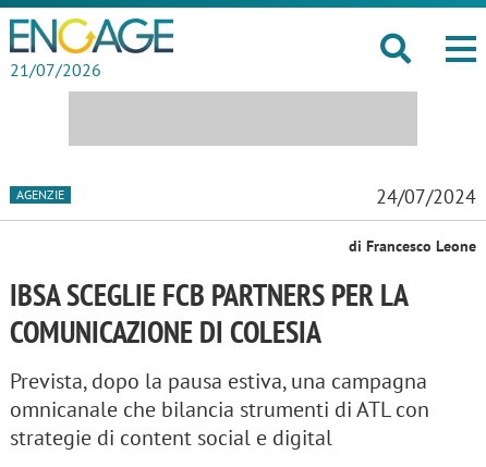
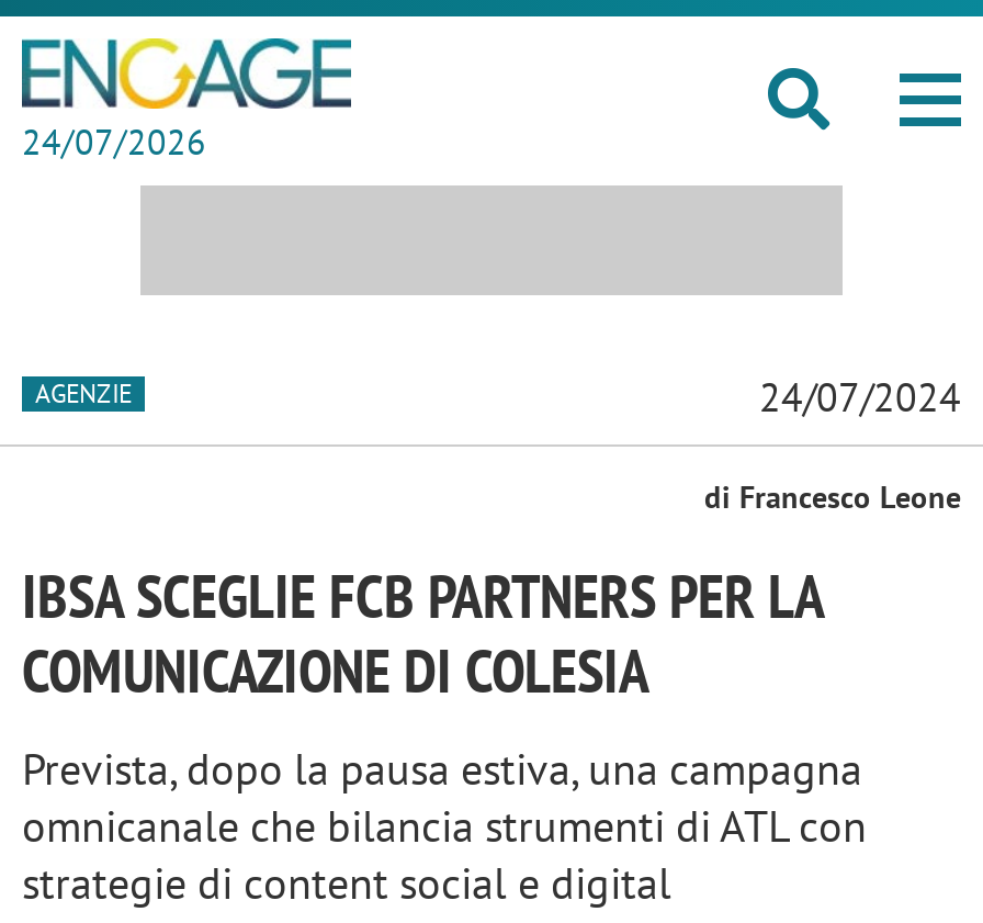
[10,59,101,80] 21/07/2026 -> [22,119,206,163] 24/07/2026

